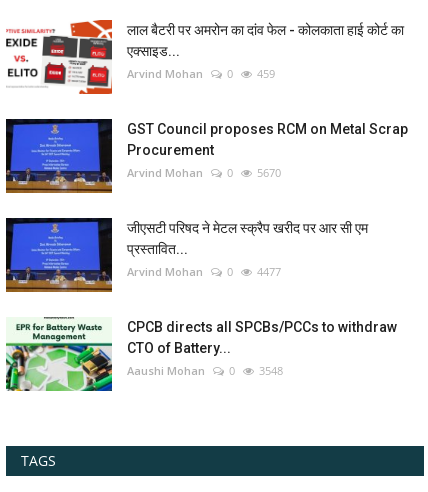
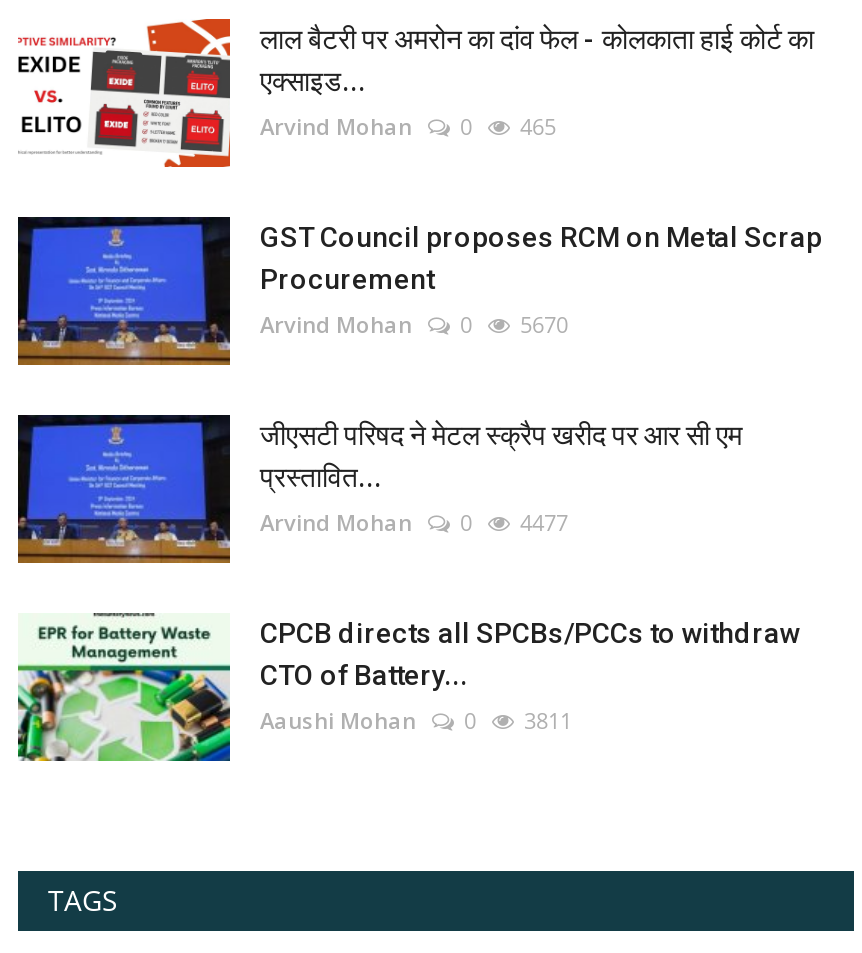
[127,66,275,81] Arvind Mohan 0 459 -> [260,111,556,141] Arvind Mohan 0 465
[127,363,283,378] Aaushi Mohan 0 3548 -> [260,705,572,735] Aaushi Mohan 0 3811

